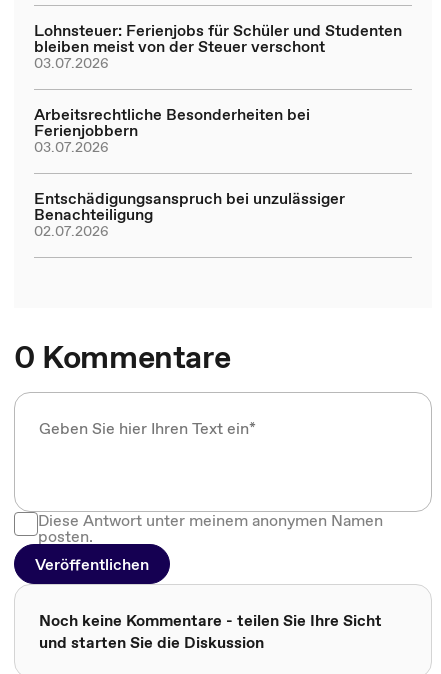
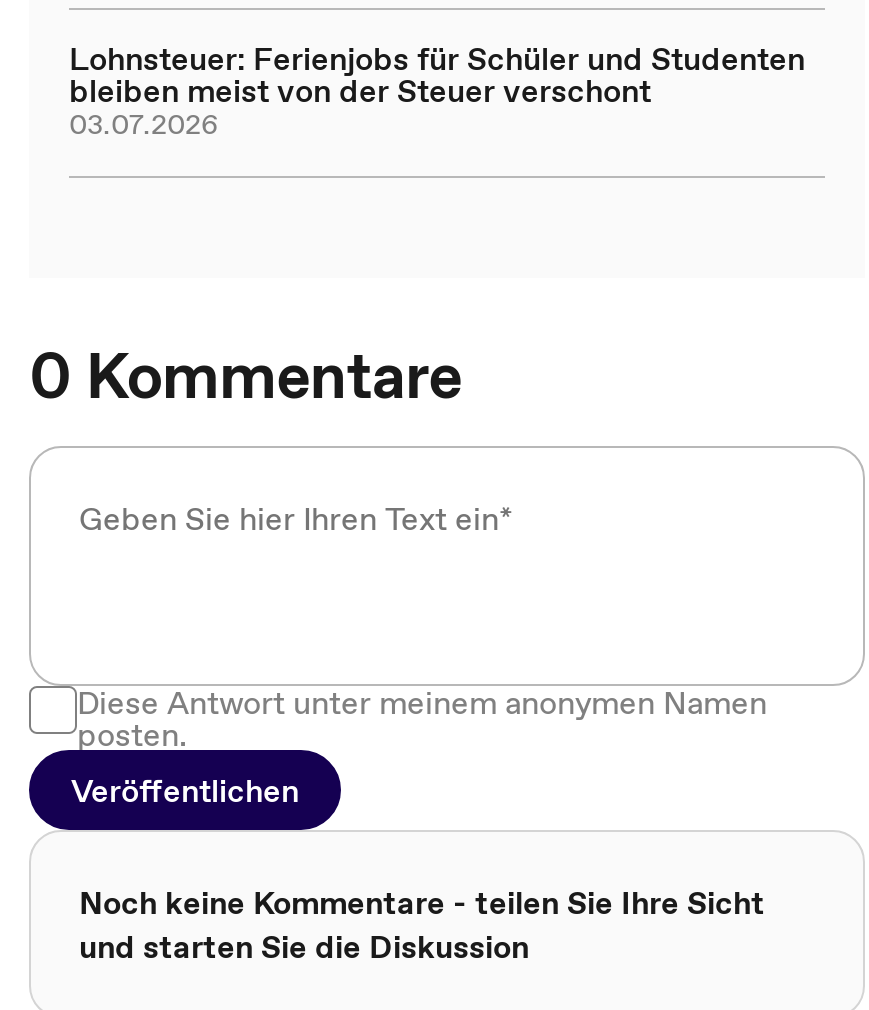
[34,102,345,240] Arbeitsrechtliche Besonderheiten bei | Ferienjobbern | 03.07.2026 | Entschädigungsanspruch bei unzulässiger | Benachteiligung | 02.07.2026 -> none

